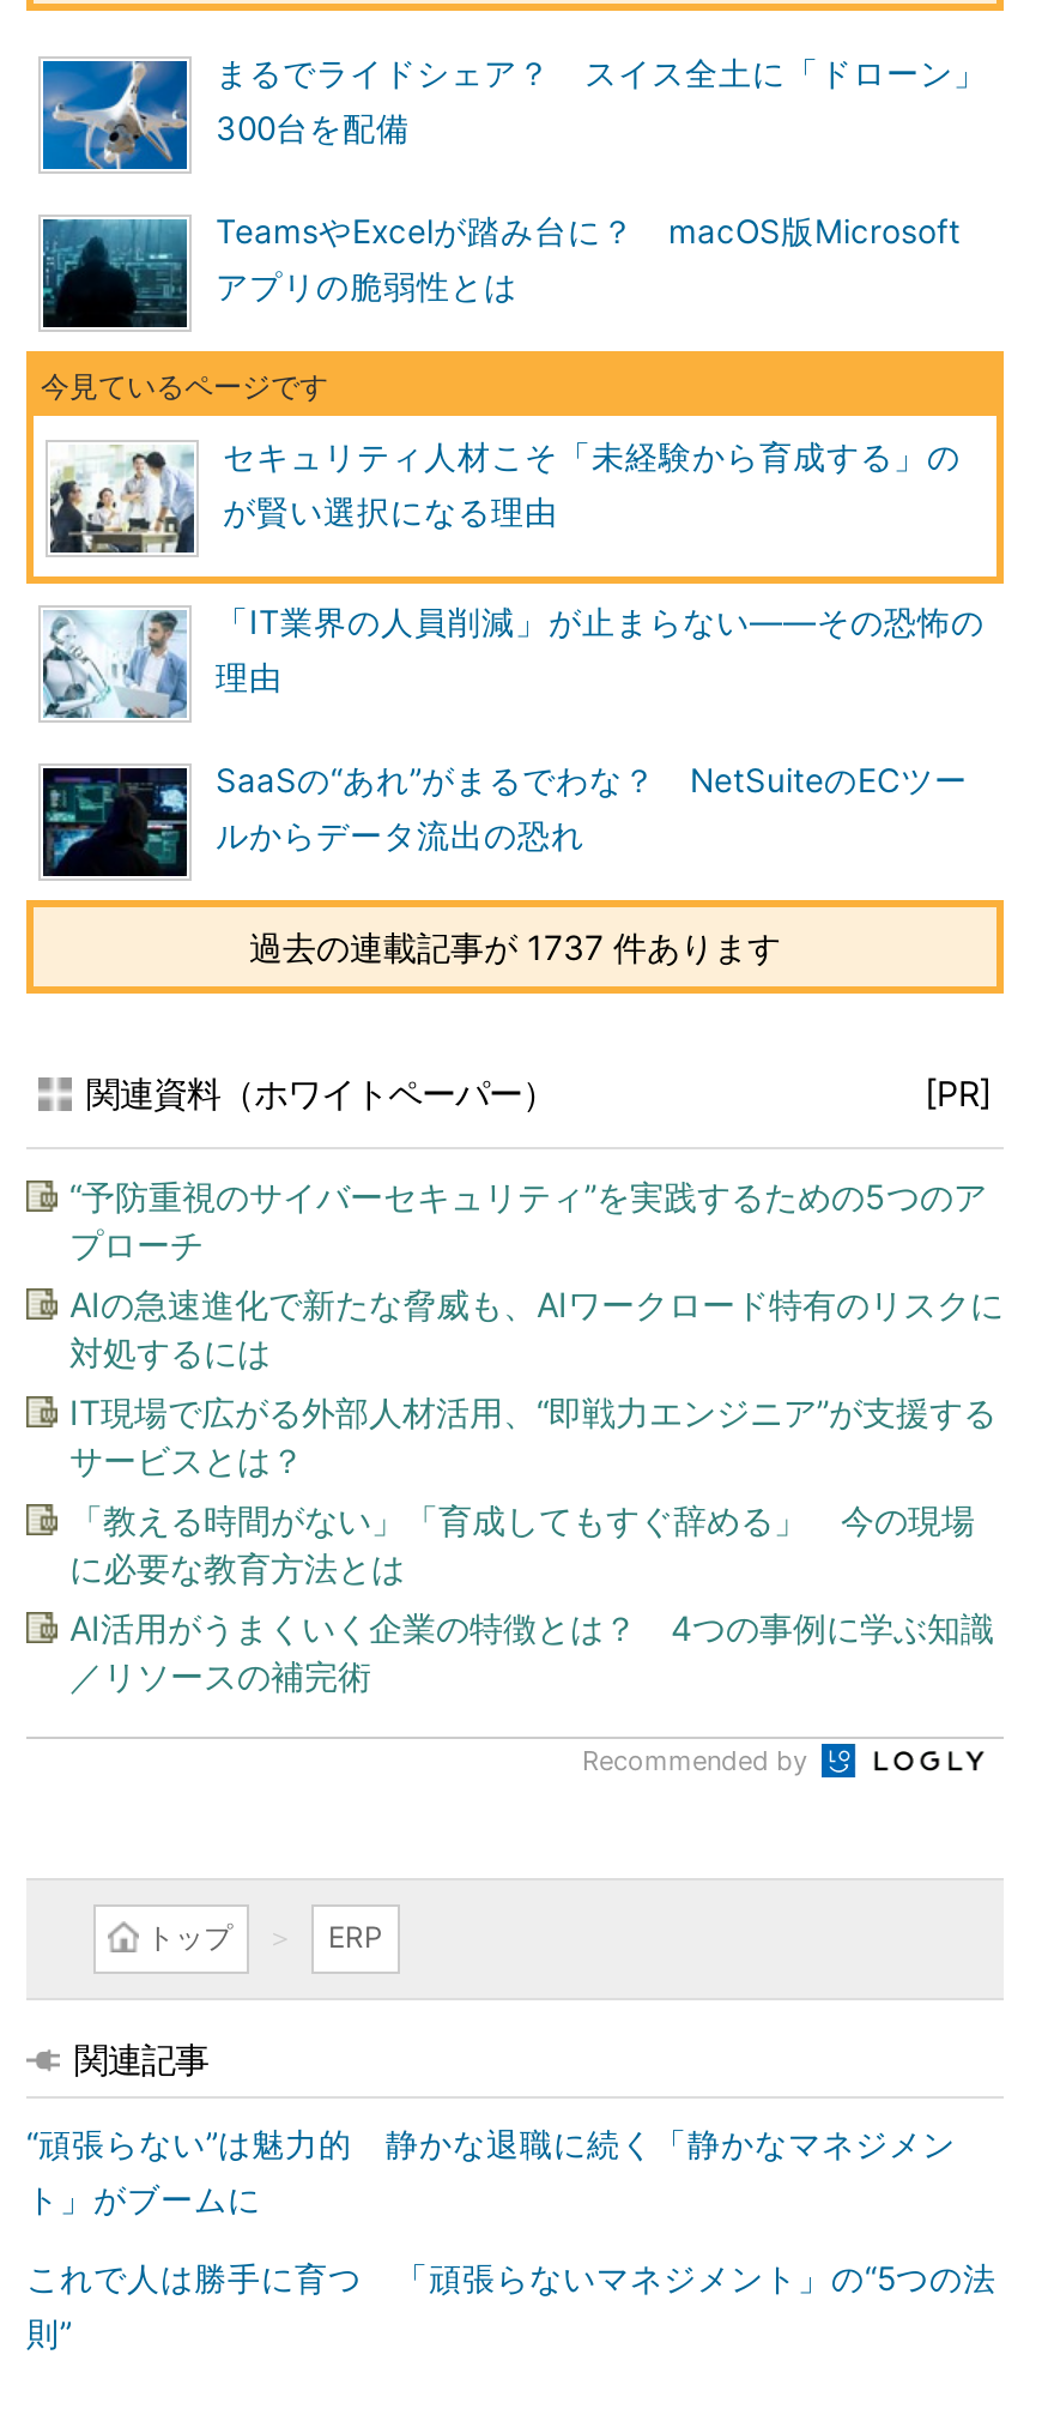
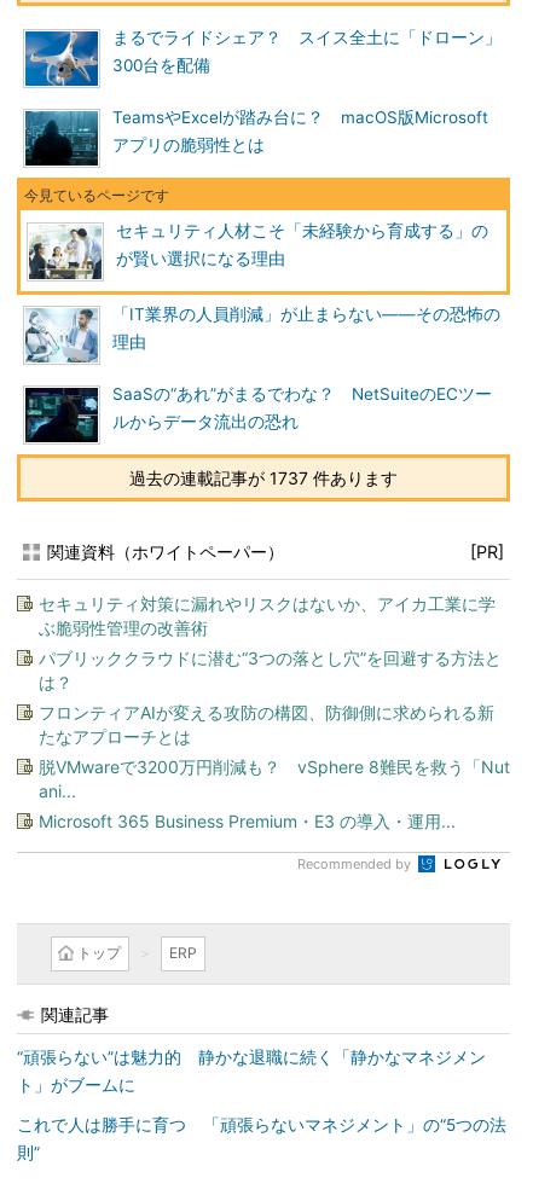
[69,1176,987,1264] “予防重視のサイバーセキュリティ”を実践するための5つのア | プローチ -> [39,593,496,638] セキュリティ対策に漏れやリスクはないか、アイカ工業に学 | ぶ脆弱性管理の改善術
[69,1284,1004,1372] AIの急速進化で新たな脅威も、AIワークロード特有のリスクに | 対処するには -> [39,648,502,692] パブリッククラウドに潜む“3つの落とし穴”を回避する方法と | は？
[69,1391,996,1480] IT現場で広がる外部人材活用、“即戦力エンジニア”が支援する | サービスとは？ -> [39,702,494,747] フロンティアAIが変える攻防の構図、防御側に求められる新 | たなアプローチとは
[69,1499,975,1588] 「教える時間がない」「育成してもすぐ辞める」 今の現場 | に必要な教育方法とは -> [39,756,510,801] 脱VMwareで3200万円削減も？ vSphere 8難民を救う「Nut | ani...
[69,1607,994,1696] AI活用がうまくいく企業の特徴とは？ 4つの事例に学ぶ知識 | ／リソースの補完術 -> [39,811,456,831] Microsoft 365 Business Premium・E3 の導入・運用...

